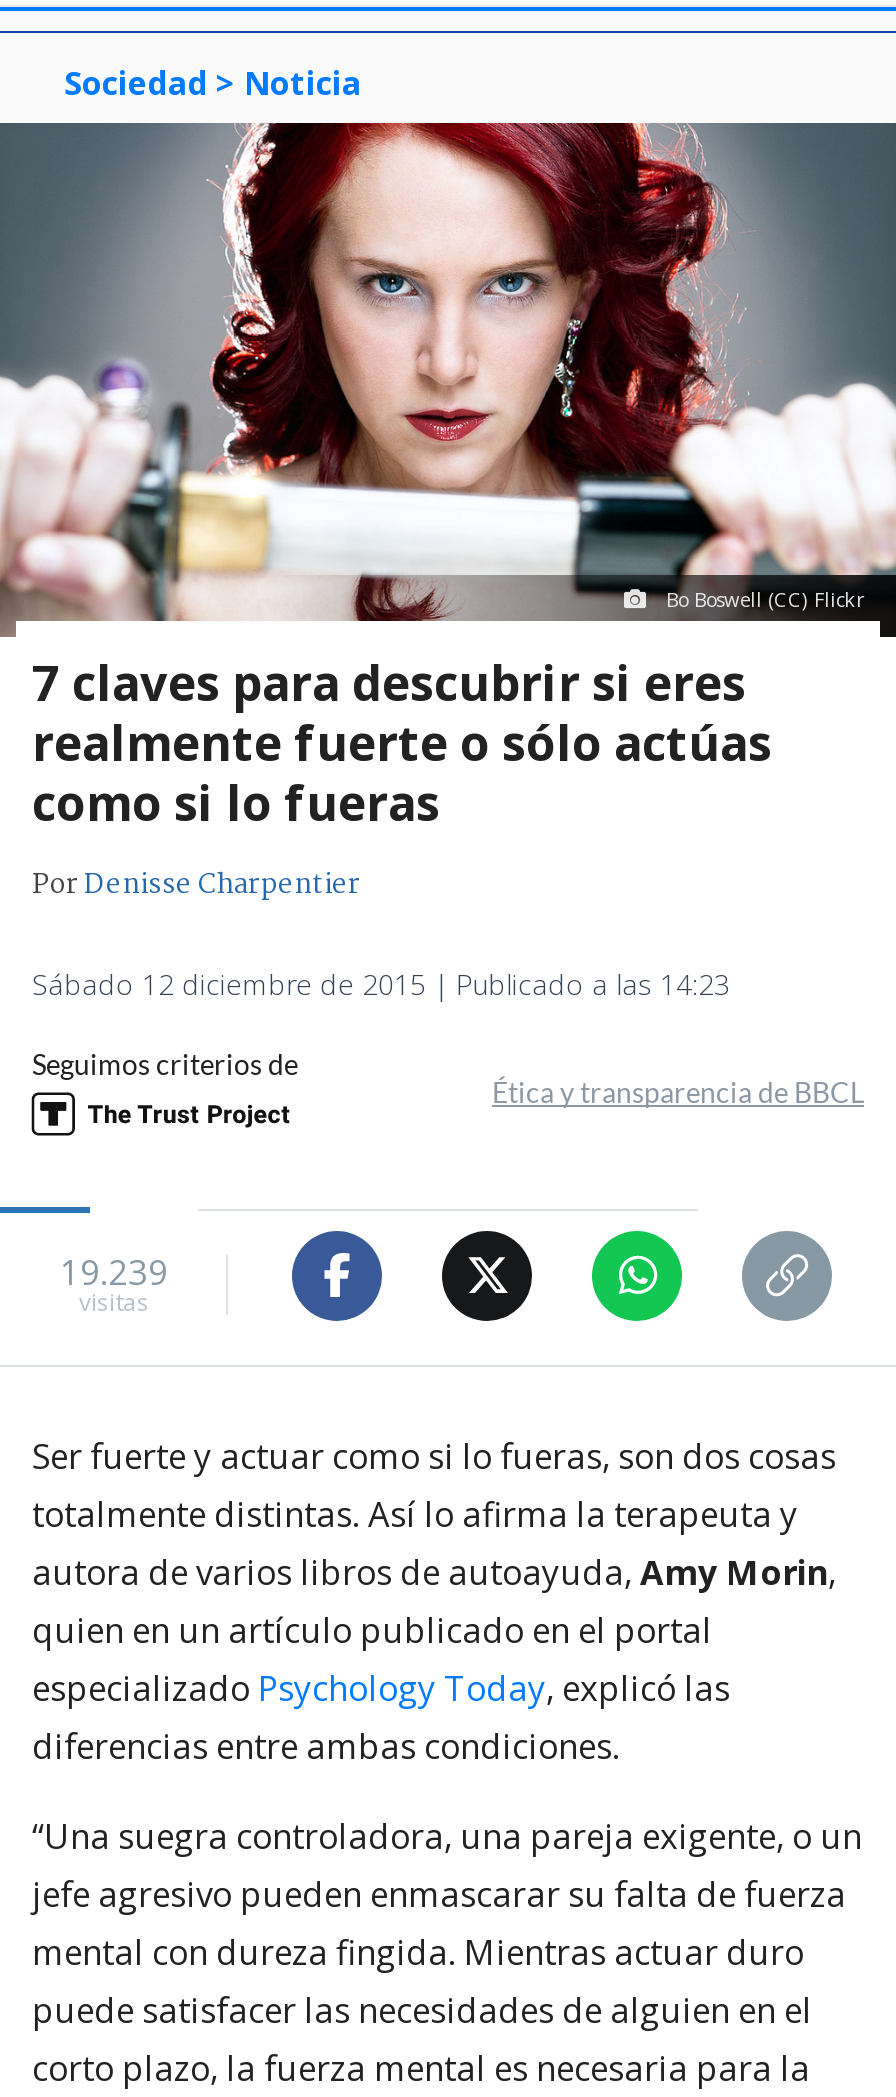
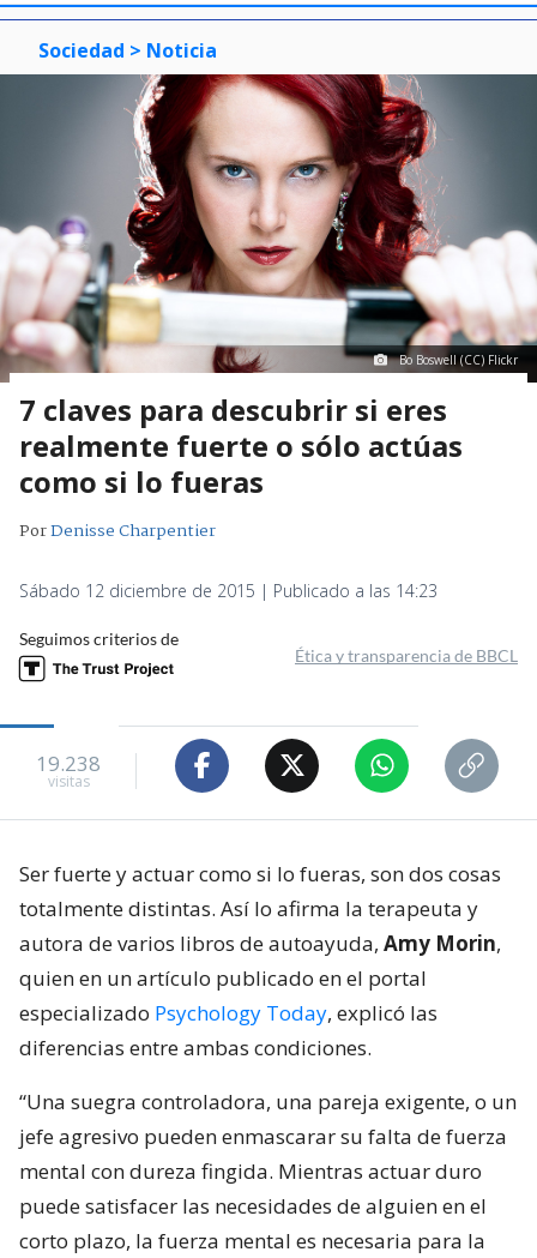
[60,1250,168,1296] 19.239 -> [36,750,101,777] 19.238

